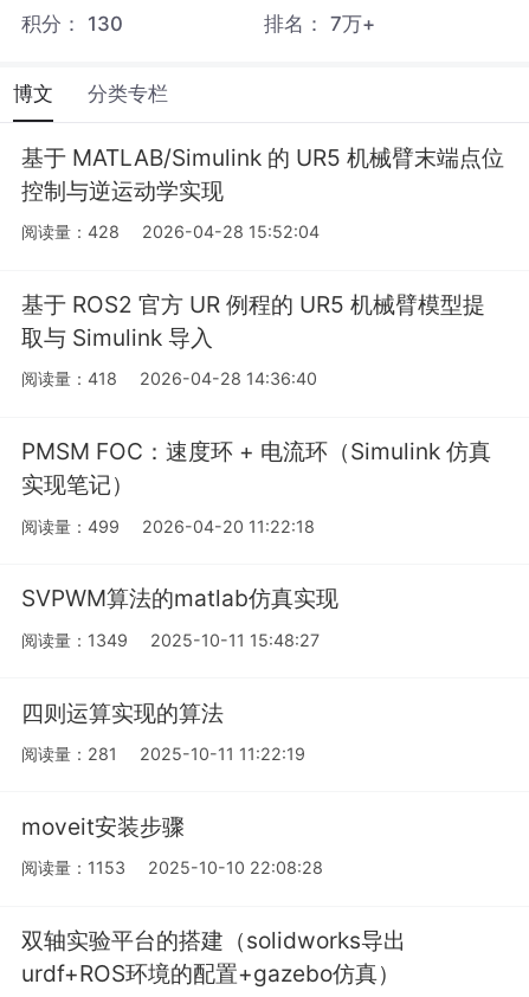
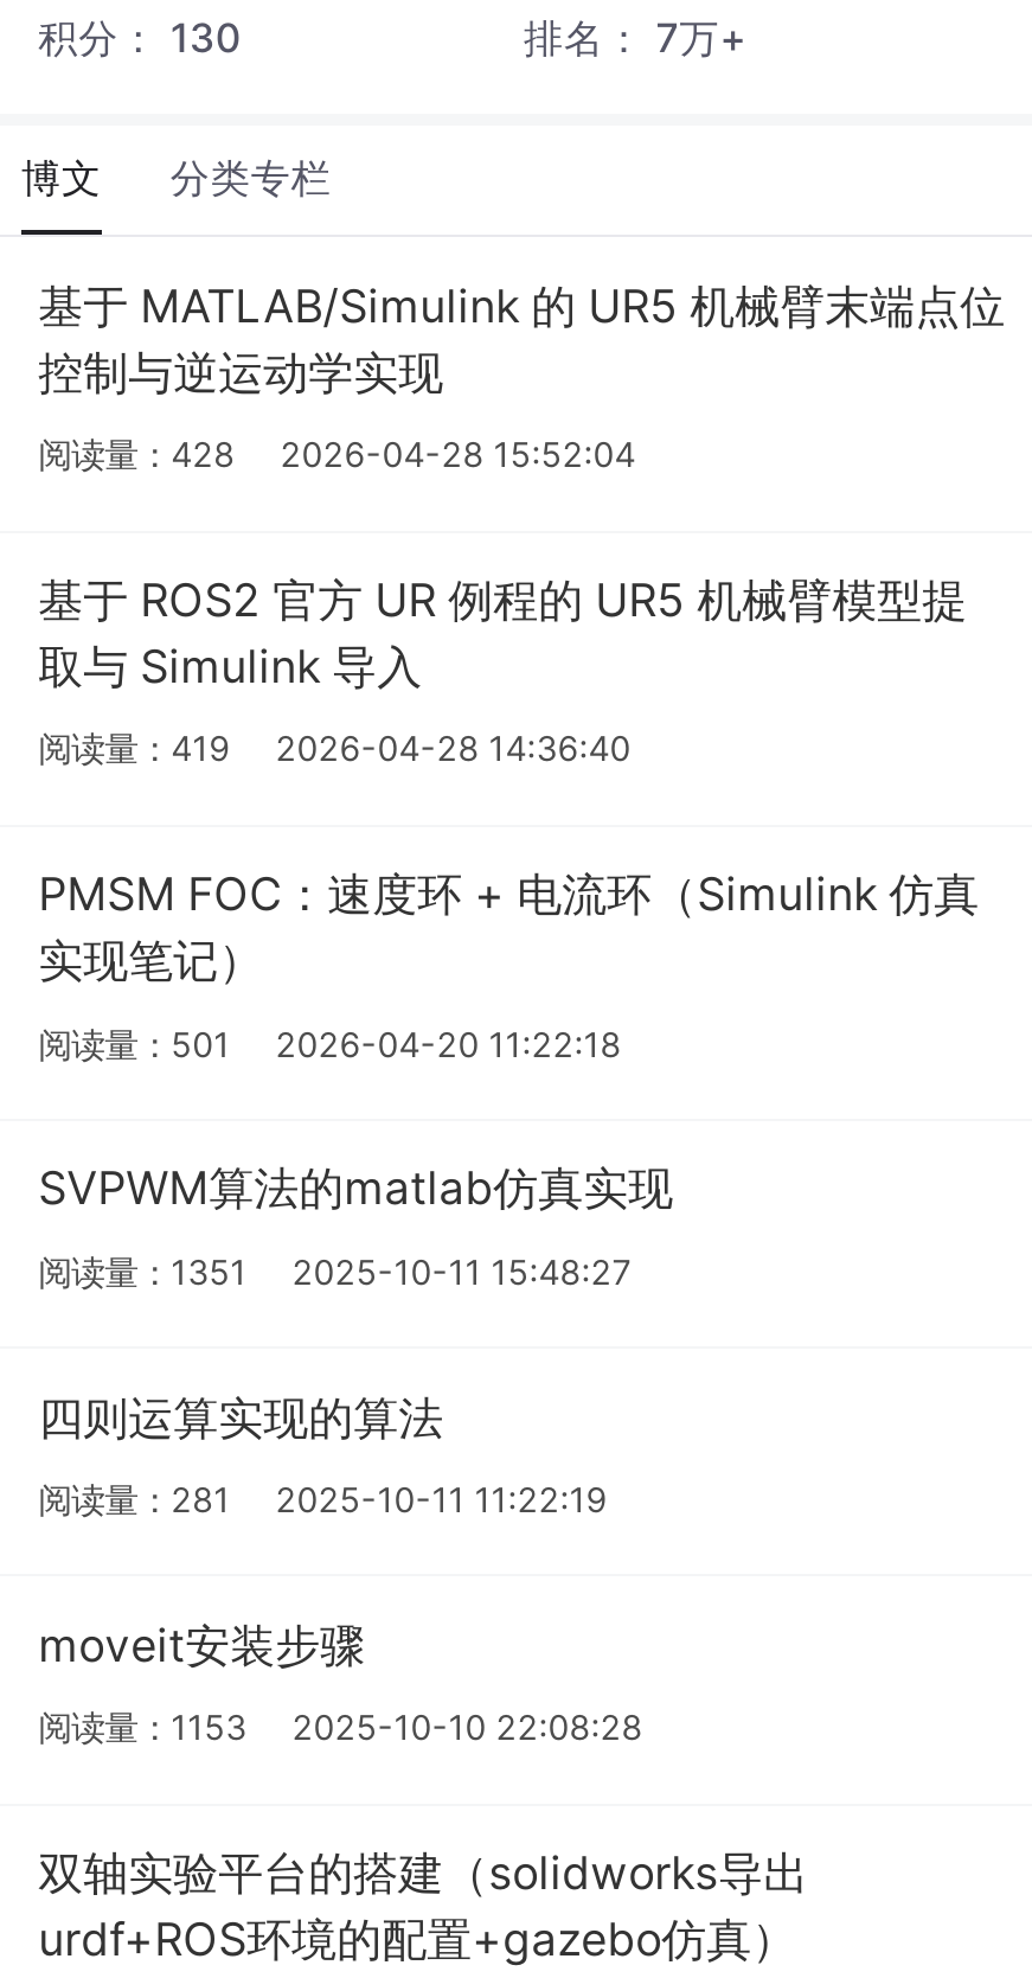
[21,369,317,389] 阅读量：418 2026-04-28 14:36:40 -> [38,729,631,769] 阅读量：419 2026-04-28 14:36:40
[21,516,315,536] 阅读量：499 2026-04-20 11:22:18 -> [38,1023,621,1063] 阅读量：501 2026-04-20 11:22:18
[21,630,320,650] 阅读量：1349 2025-10-11 15:48:27 -> [38,1251,631,1291] 阅读量：1351 2025-10-11 15:48:27

